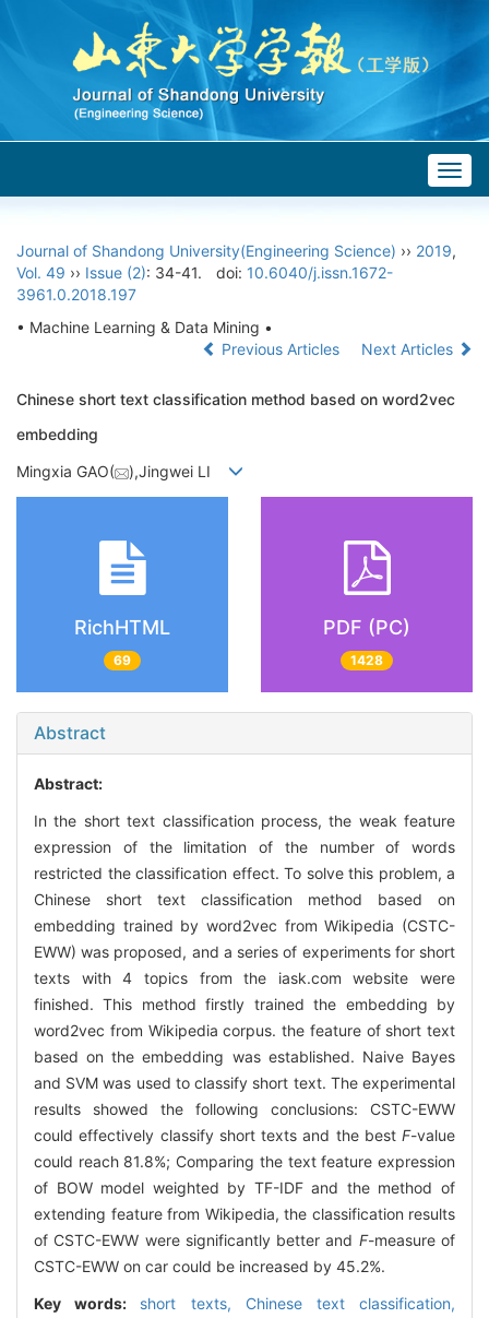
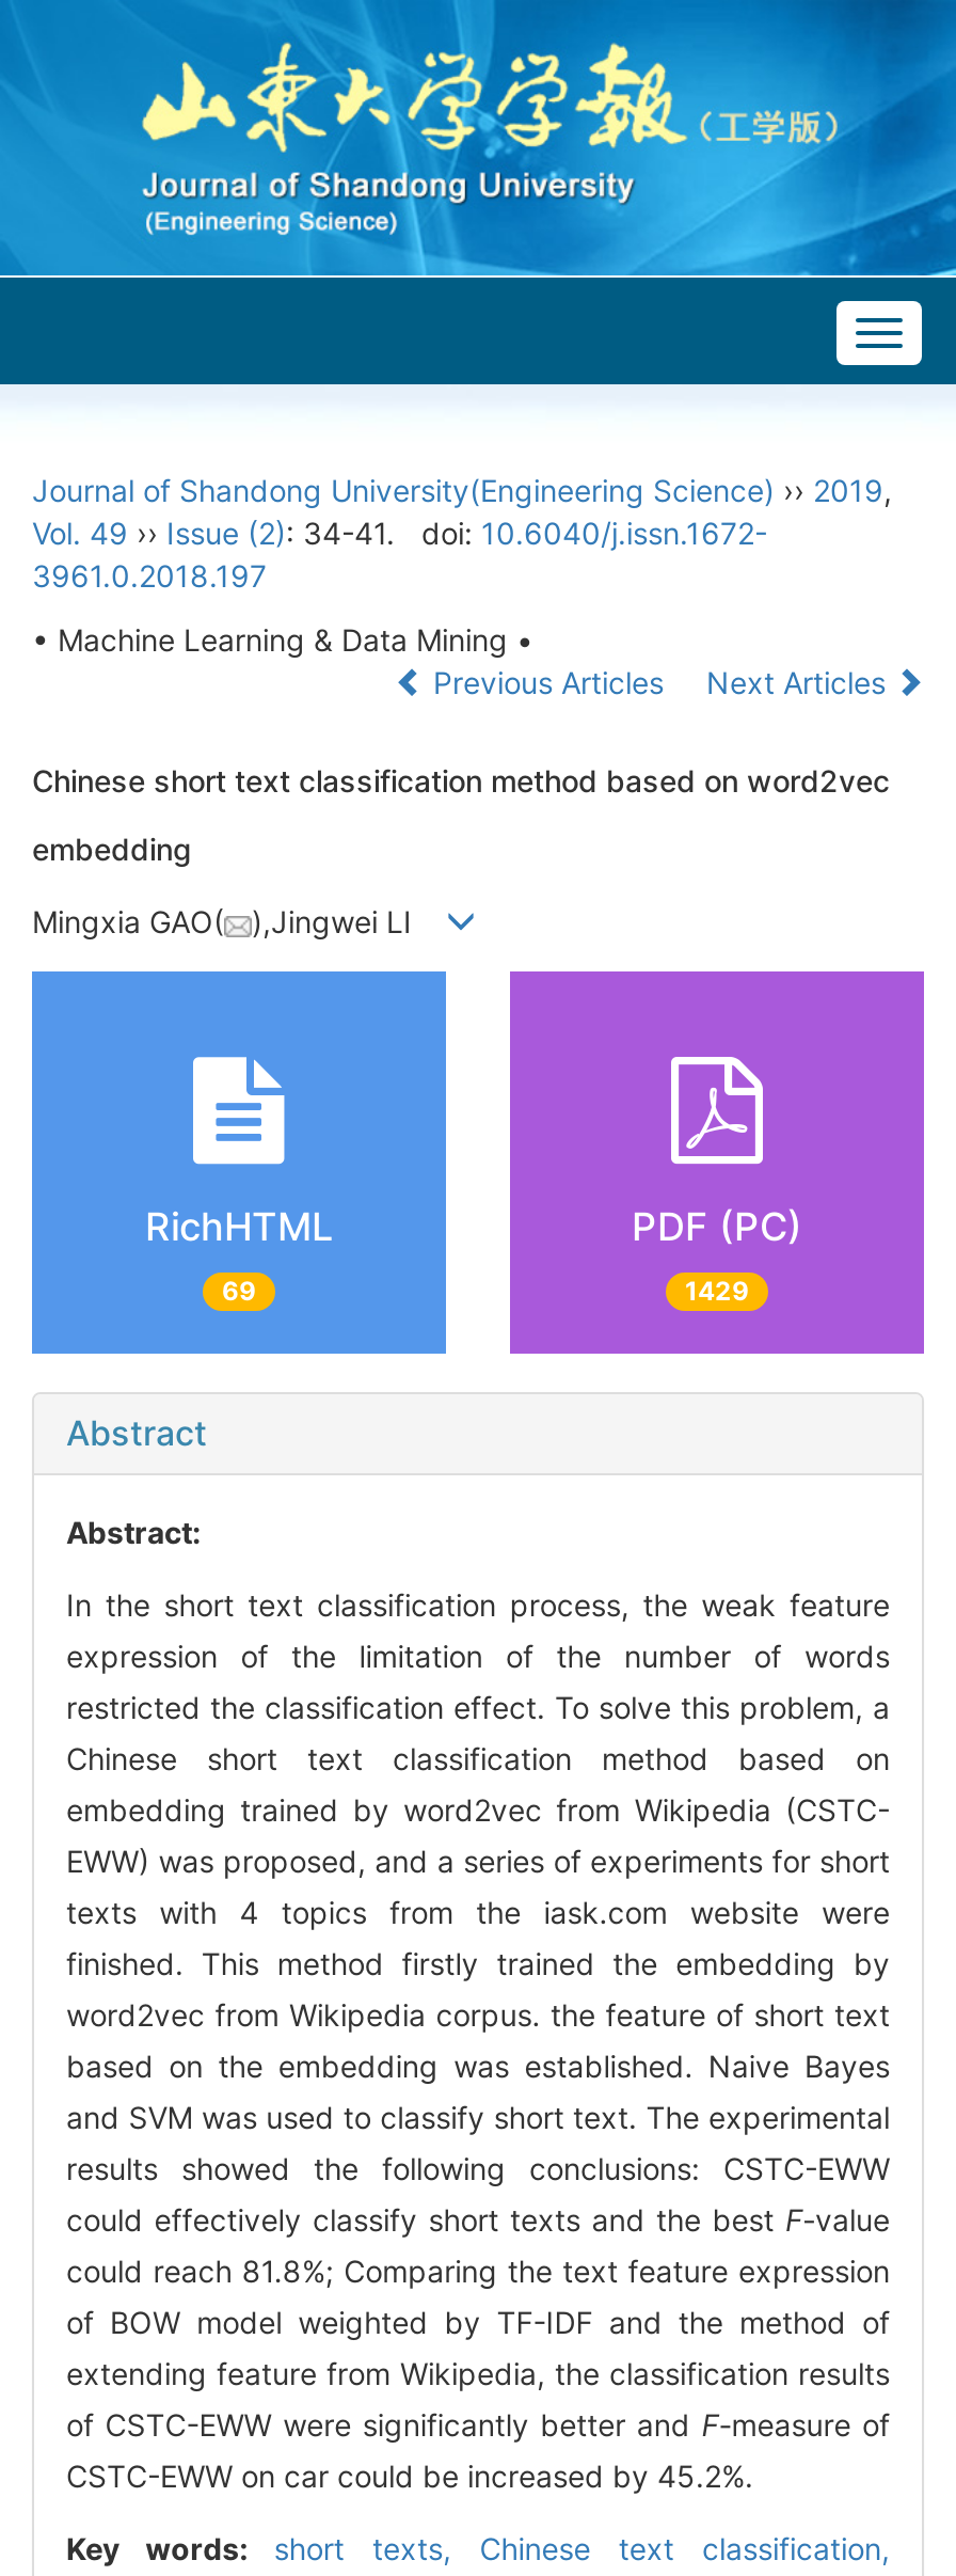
[350,652,383,668] 1428 -> [685,1274,749,1306] 1429

